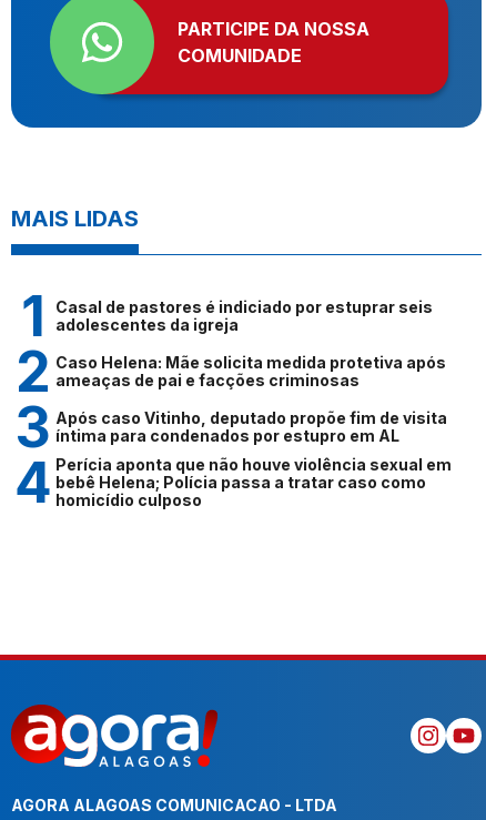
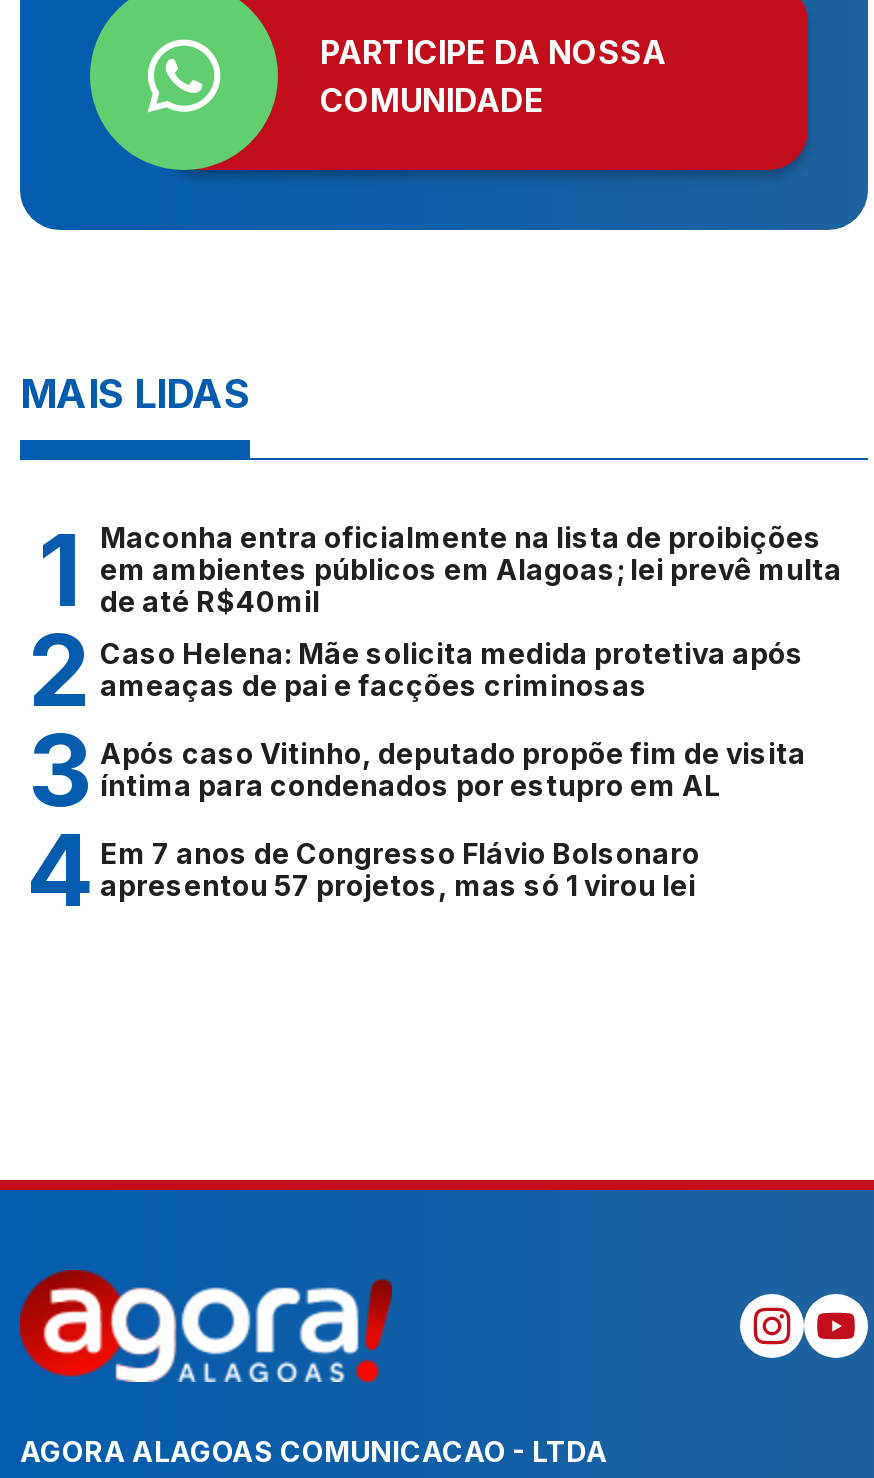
[55,297,433,334] Casal de pastores é indiciado por estuprar seis | adolescentes da igreja -> [100,520,842,618] Maconha entra oficialmente na lista de proibições | em ambientes públicos em Alagoas; lei prevê multa | de até R$40mil
[55,455,452,509] Perícia aponta que não houve violência sexual em | bebê Helena; Polícia passa a tratar caso como | homicídio culposo -> [100,836,700,902] Em 7 anos de Congresso Flávio Bolsonaro | apresentou 57 projetos, mas só 1 virou lei

